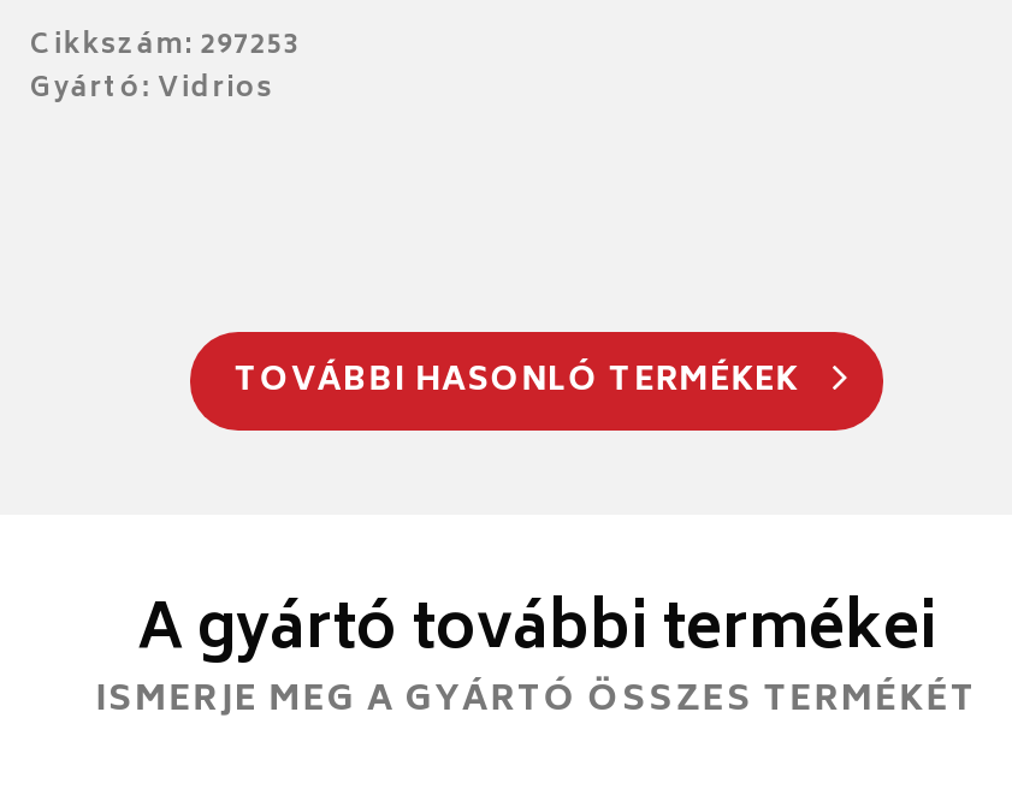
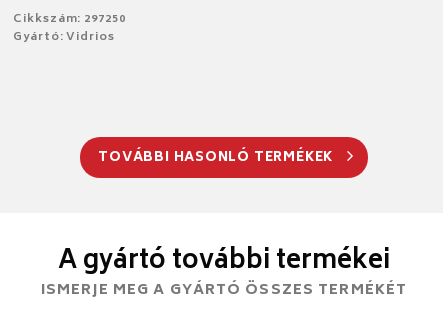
[30,24,300,70] Cikkszám: 297253 -> [13,10,125,29] Cikkszám: 297250

